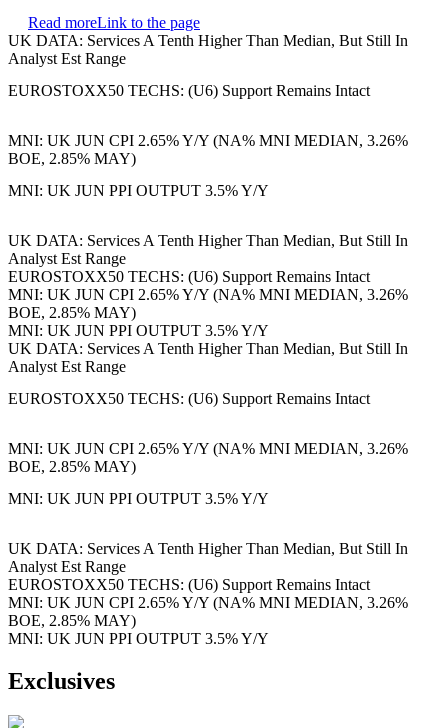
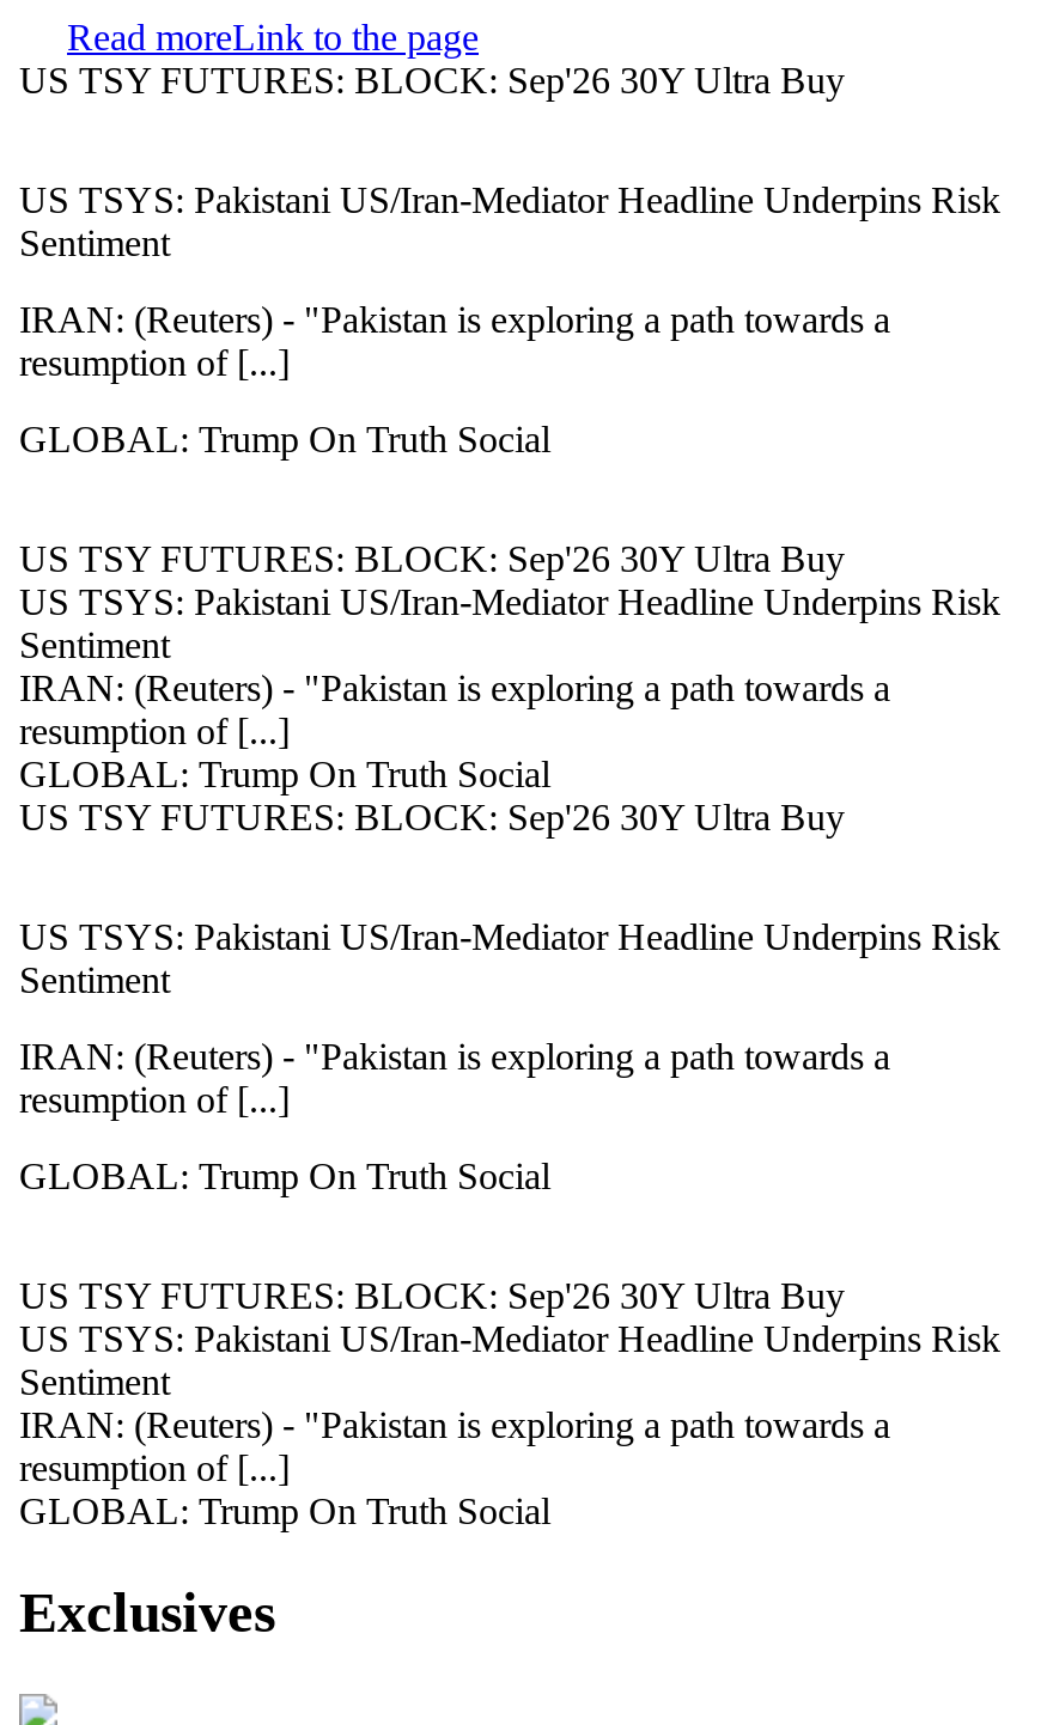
[8,32,408,67] UK DATA: Services A Tenth Higher Than Median, But Still In | Analyst Est Range -> [19,60,845,101] US TSY FUTURES: BLOCK: Sep'26 30Y Ultra Buy
[8,82,370,99] EUROSTOXX50 TECHS: (U6) Support Remains Intact -> [19,180,1000,264] US TSYS: Pakistani US/Iran-Mediator Headline Underpins Risk | Sentiment
[8,132,408,167] MNI: UK JUN CPI 2.65% Y/Y (NA% MNI MEDIAN, 3.26% | BOE, 2.85% MAY) -> [19,300,890,383] IRAN: (Reuters) - "Pakistan is exploring a path towards a | resumption of [...]
[8,182,269,199] MNI: UK JUN PPI OUTPUT 3.5% Y/Y -> [19,419,550,460] GLOBAL: Trump On Truth Social
[8,232,408,375] UK DATA: Services A Tenth Higher Than Median, But Still In | Analyst Est Range | EUROSTOXX50 TECHS: (U6) Support Remains Intact | MNI: UK JUN CPI 2.65% Y/Y (NA% MNI MEDIAN, 3.26% | BOE, 2.85% MAY) | MNI: UK JUN PPI OUTPUT 3.5% Y/Y | UK DATA: Services A Tenth Higher Than Median, But Still In | Analyst Est Range -> [19,539,1000,838] US TSY FUTURES: BLOCK: Sep'26 30Y Ultra Buy | US TSYS: Pakistani US/Iran-Mediator Headline Underpins Risk | Sentiment | IRAN: (Reuters) - "Pakistan is exploring a path towards a | resumption of [...] | GLOBAL: Trump On Truth Social | US TSY FUTURES: BLOCK: Sep'26 30Y Ultra Buy
[8,390,370,407] EUROSTOXX50 TECHS: (U6) Support Remains Intact -> [19,917,1000,1001] US TSYS: Pakistani US/Iran-Mediator Headline Underpins Risk | Sentiment
[8,440,408,475] MNI: UK JUN CPI 2.65% Y/Y (NA% MNI MEDIAN, 3.26% | BOE, 2.85% MAY) -> [19,1036,890,1120] IRAN: (Reuters) - "Pakistan is exploring a path towards a | resumption of [...]
[8,490,269,507] MNI: UK JUN PPI OUTPUT 3.5% Y/Y -> [19,1156,550,1197] GLOBAL: Trump On Truth Social
[8,540,408,647] UK DATA: Services A Tenth Higher Than Median, But Still In | Analyst Est Range | EUROSTOXX50 TECHS: (U6) Support Remains Intact | MNI: UK JUN CPI 2.65% Y/Y (NA% MNI MEDIAN, 3.26% | BOE, 2.85% MAY) | MNI: UK JUN PPI OUTPUT 3.5% Y/Y -> [19,1276,1000,1532] US TSY FUTURES: BLOCK: Sep'26 30Y Ultra Buy | US TSYS: Pakistani US/Iran-Mediator Headline Underpins Risk | Sentiment | IRAN: (Reuters) - "Pakistan is exploring a path towards a | resumption of [...] | GLOBAL: Trump On Truth Social

